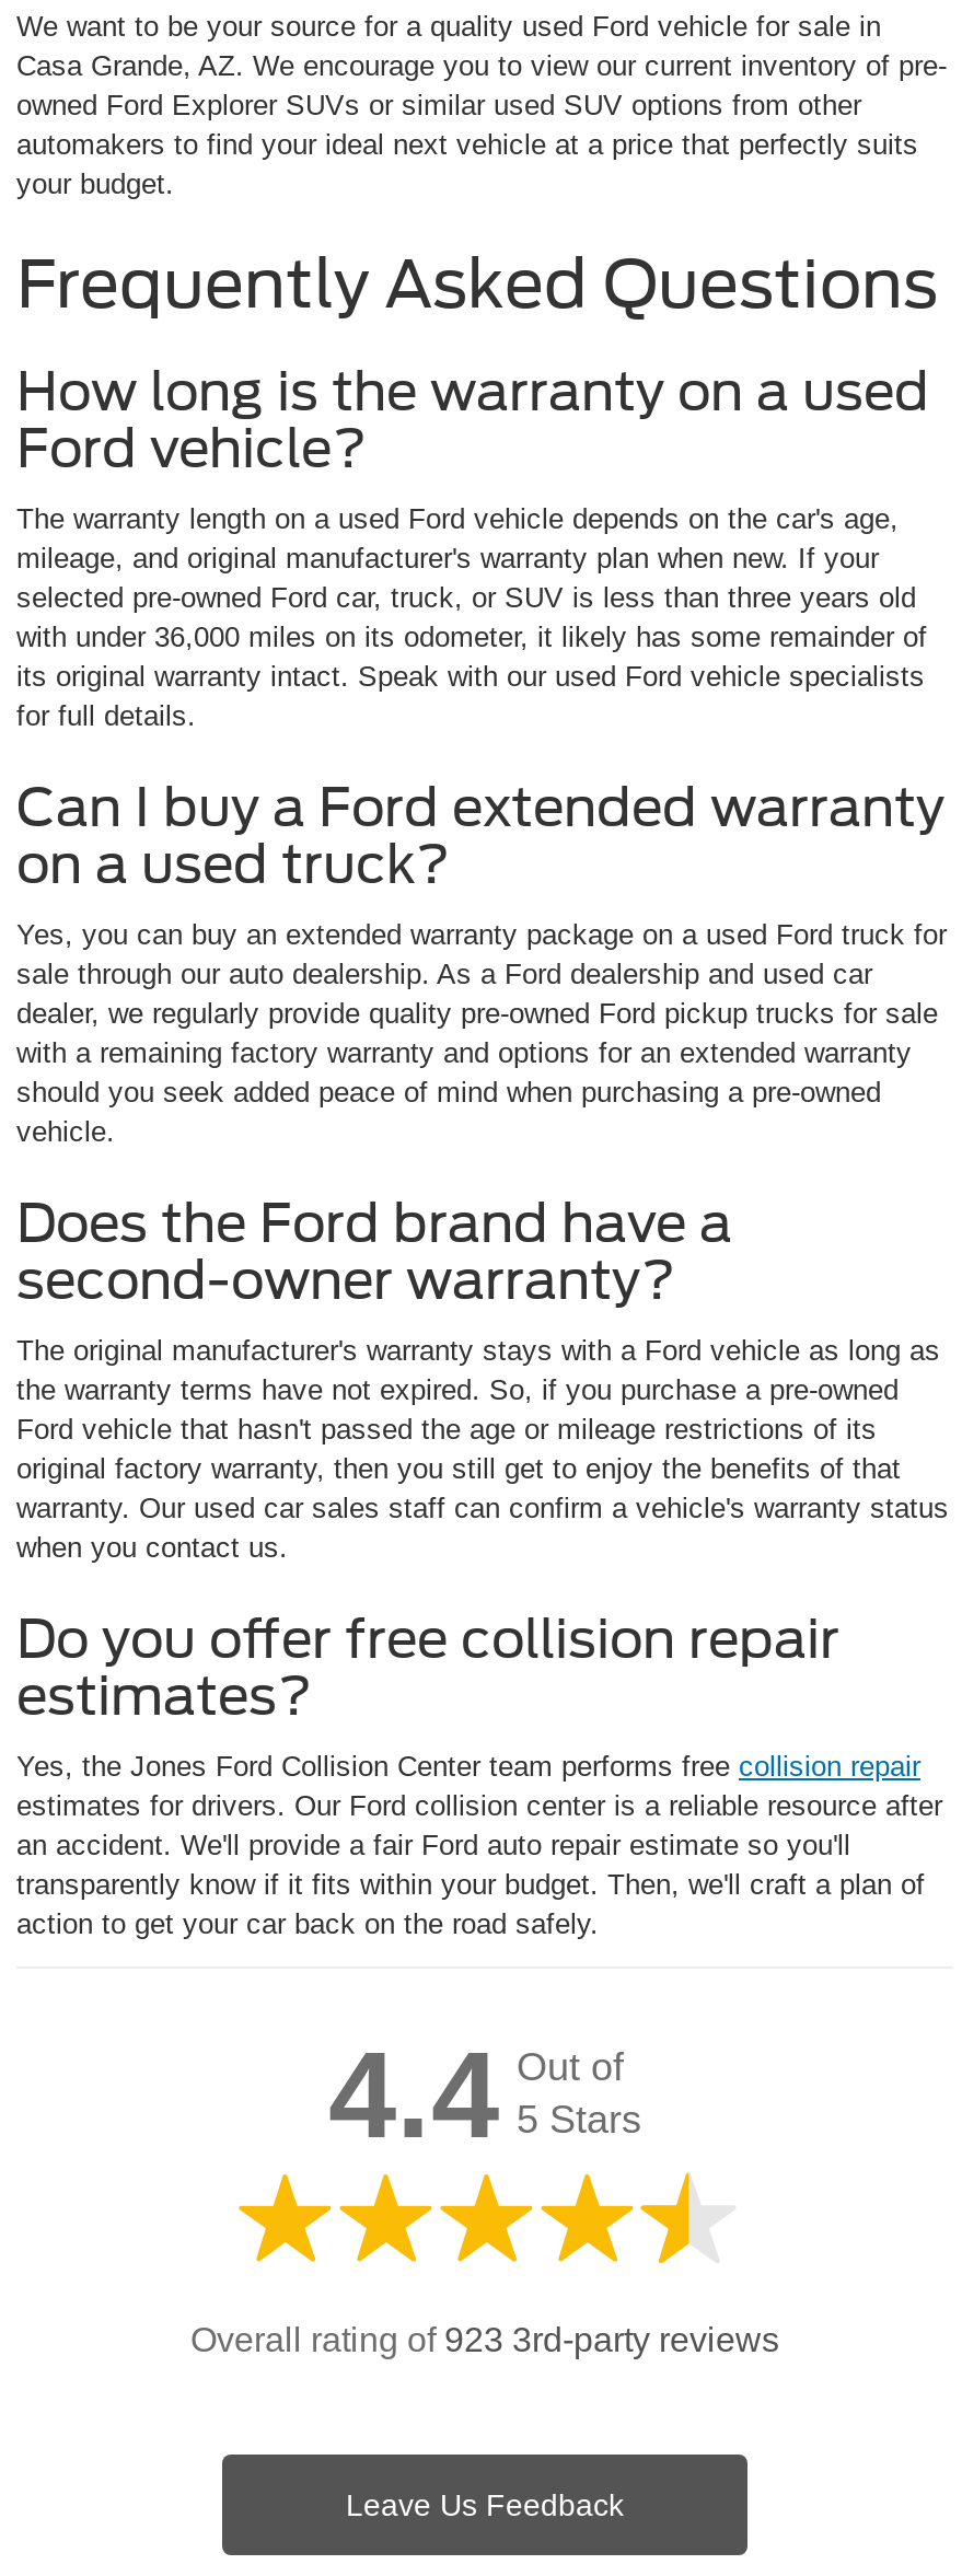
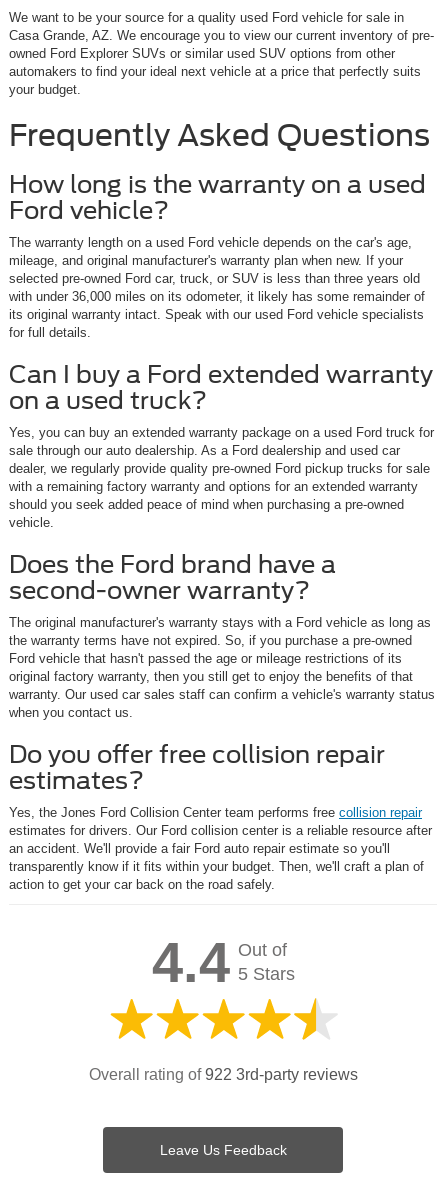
[190,2321,779,2358] Overall rating of 923 3rd-party reviews -> [88,1066,357,1083] Overall rating of 922 3rd-party reviews

